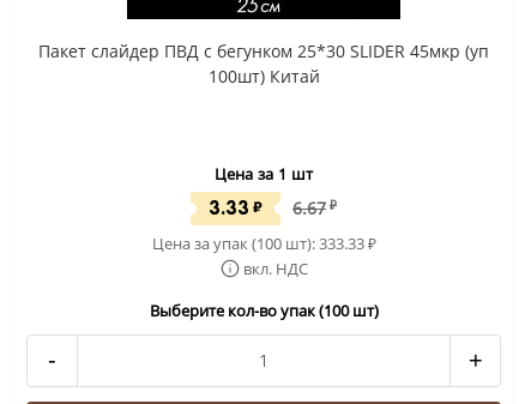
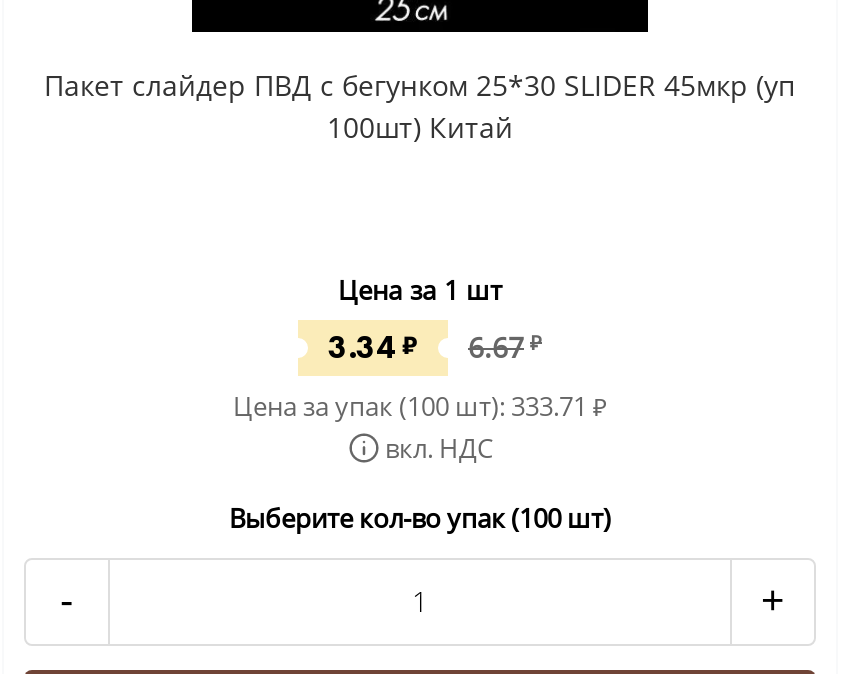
[209,195,337,220] 3.33 ₽ 6.67 ₽ -> [328,325,542,367] 3.34 ₽ 6.67 ₽
[152,232,376,254] Цена за упак (100 шт): 333.33 ₽ -> [233,387,607,423] Цена за упак (100 шт): 333.71 ₽

